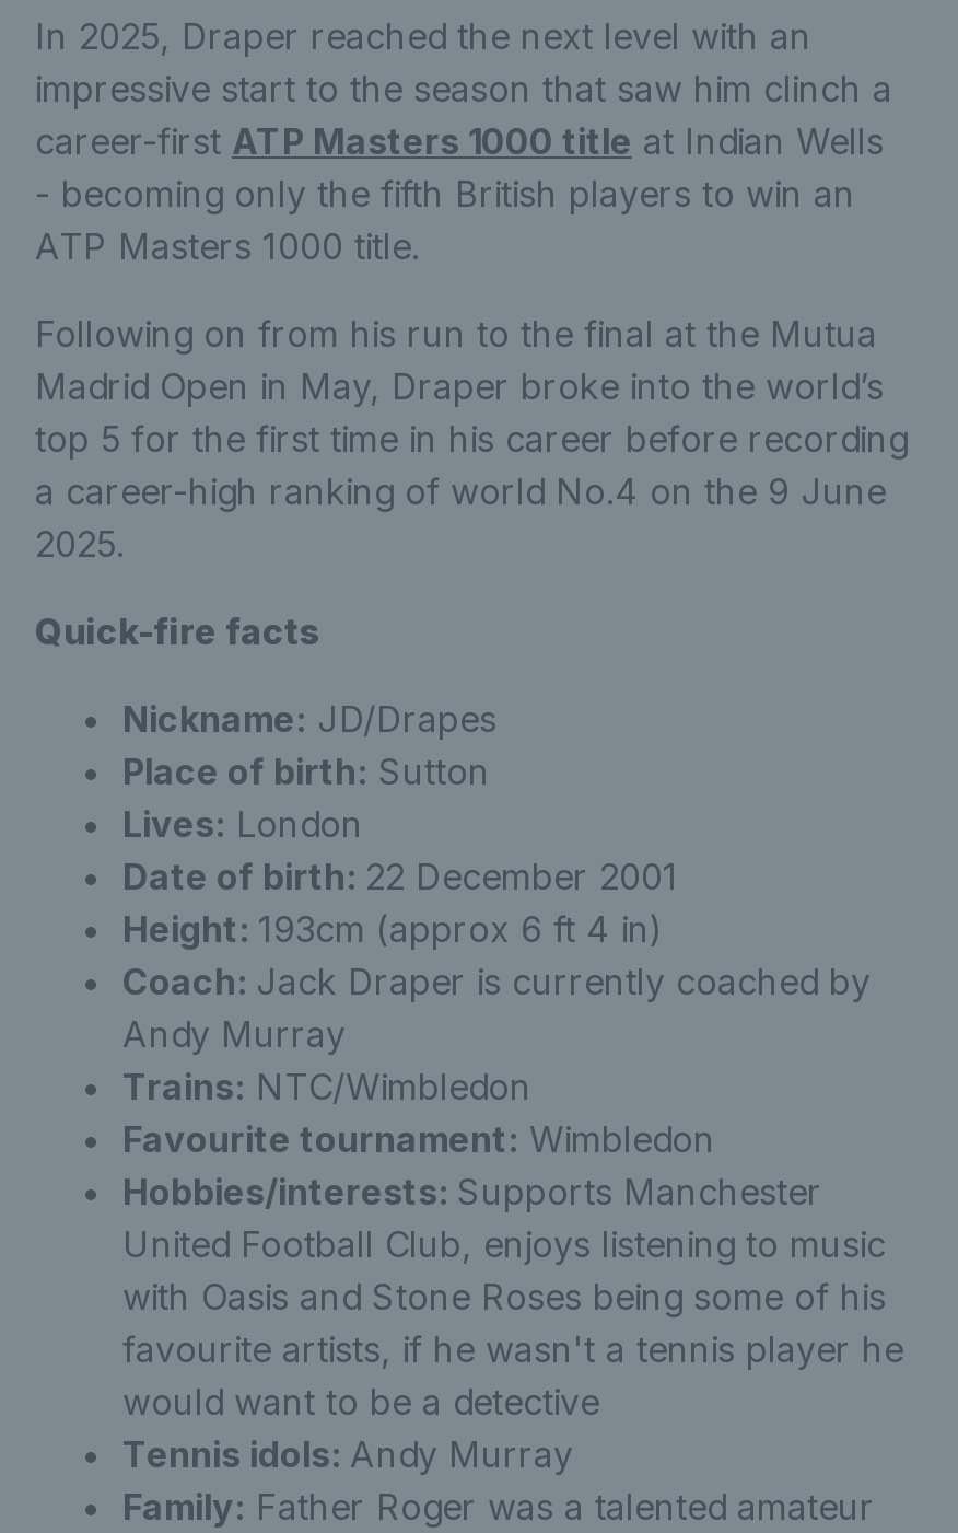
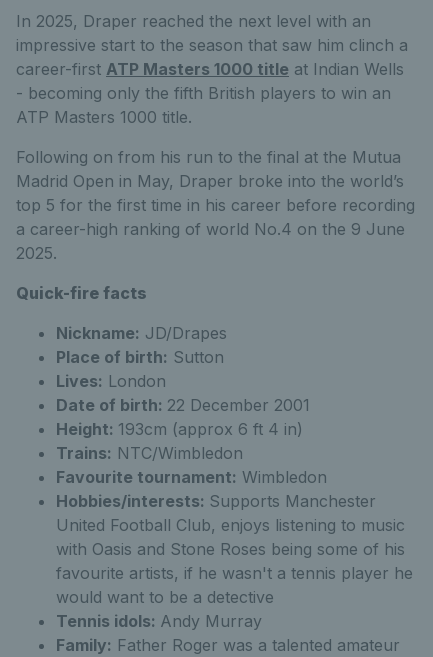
[122,959,871,1055] Coach: Jack Draper is currently coached by | Andy Murray -> none

